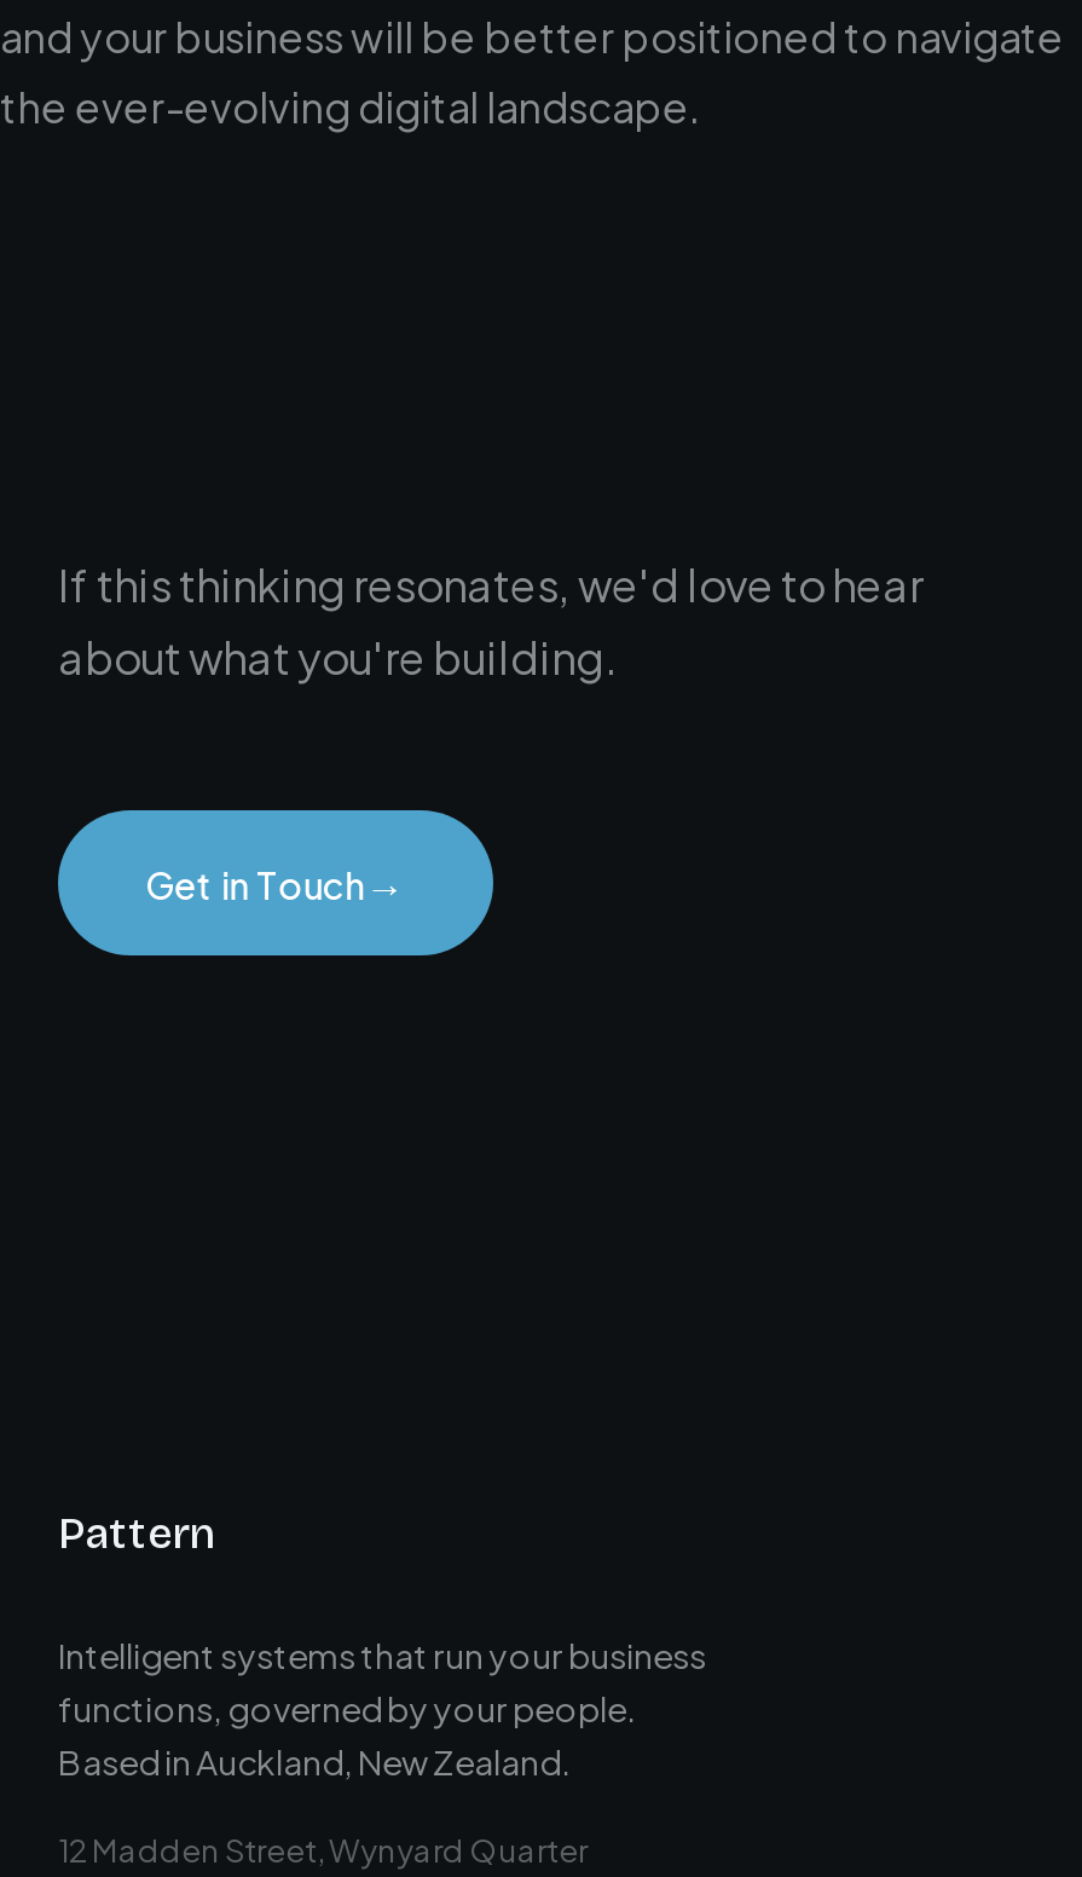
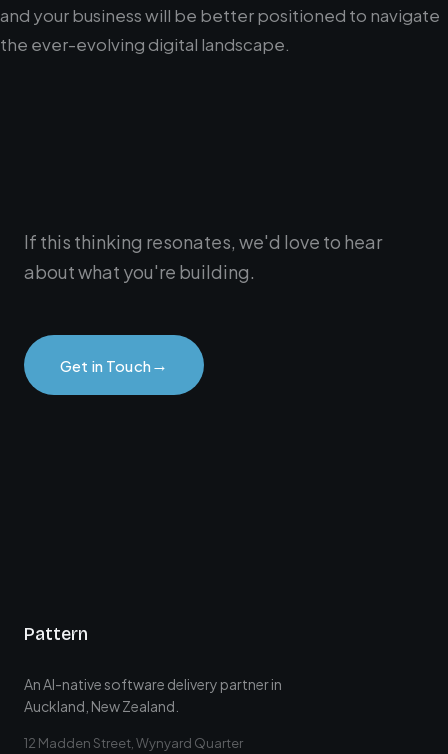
[58,1633,706,1783] Intelligent systems that run your business | functions, governed by your people. | Based in Auckland, New Zealand. -> [24,675,282,715] An AI-native software delivery partner in | Auckland, New Zealand.

